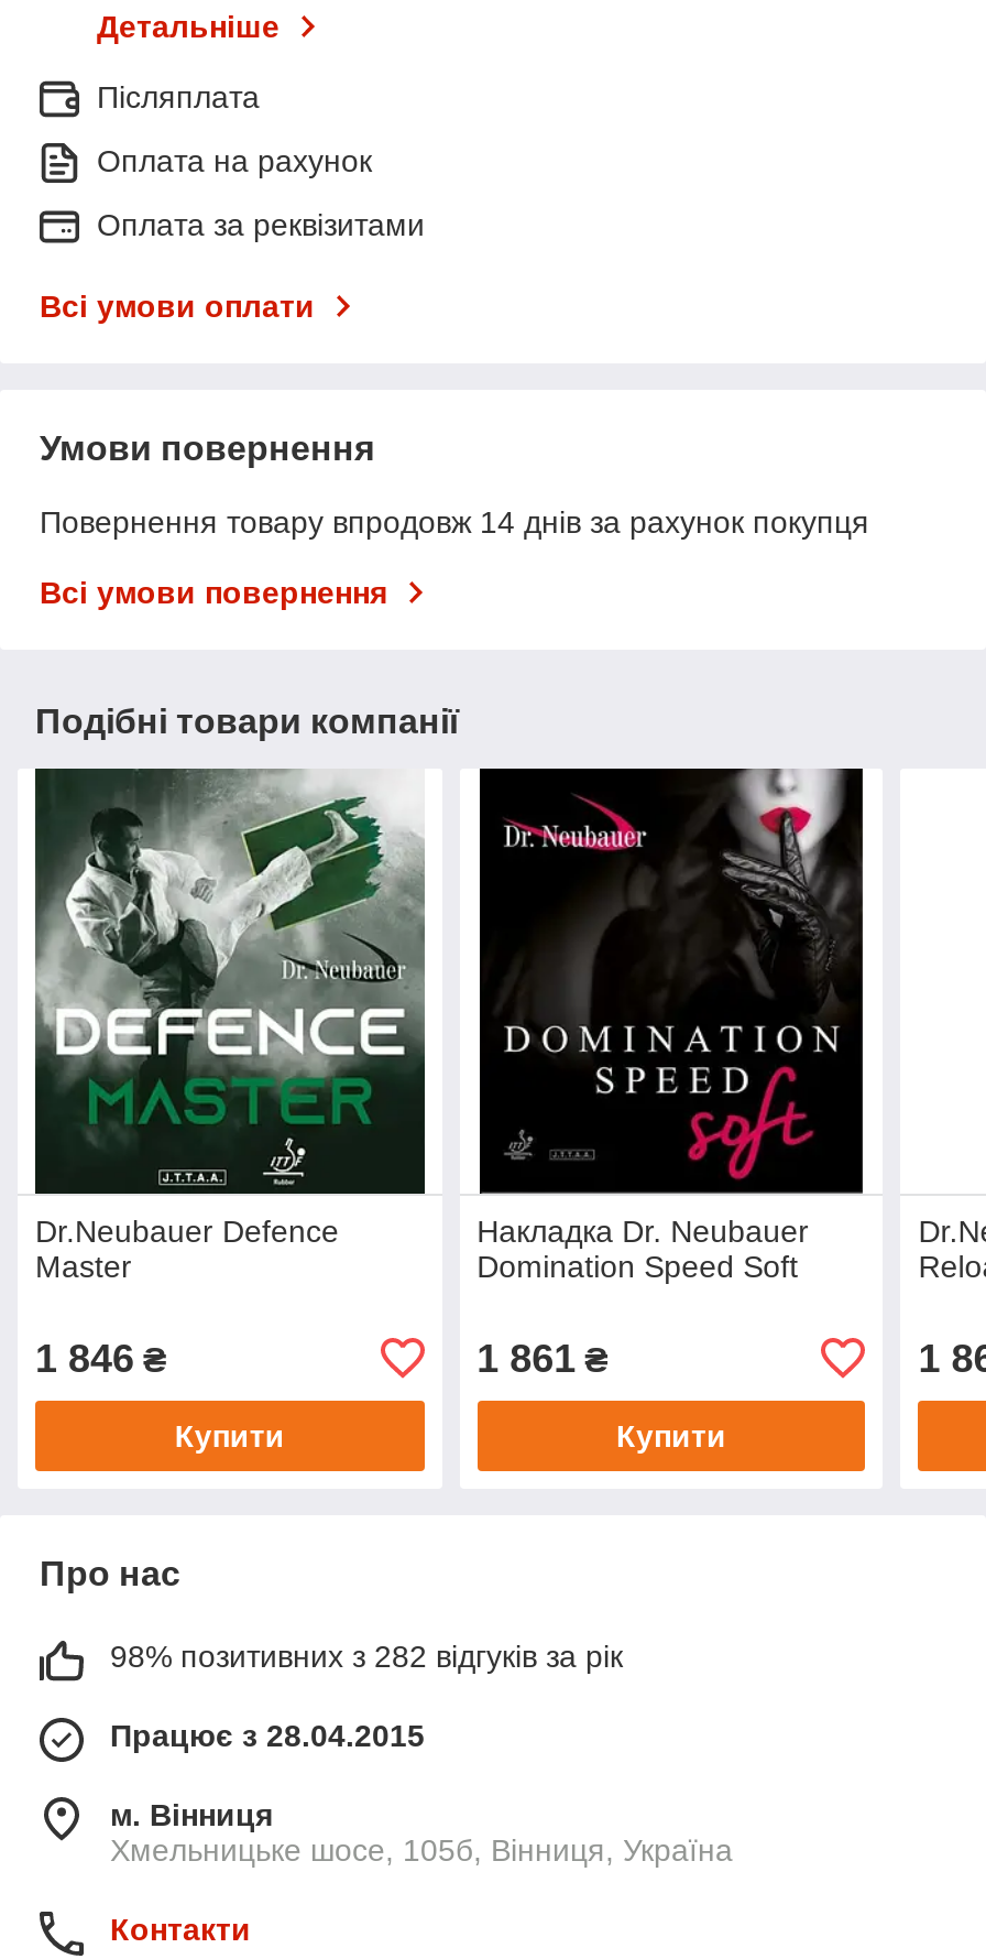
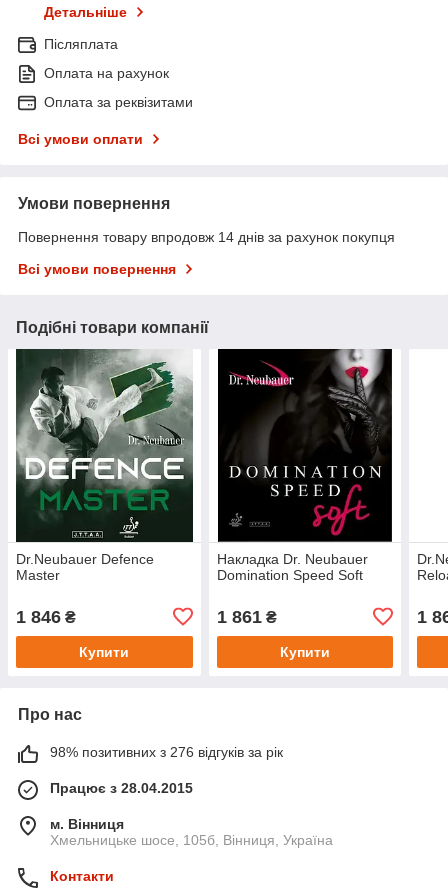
[110,1638,623,1673] 98% позитивних з 282 відгуків за рік -> [50,744,283,760] 98% позитивних з 276 відгуків за рік

